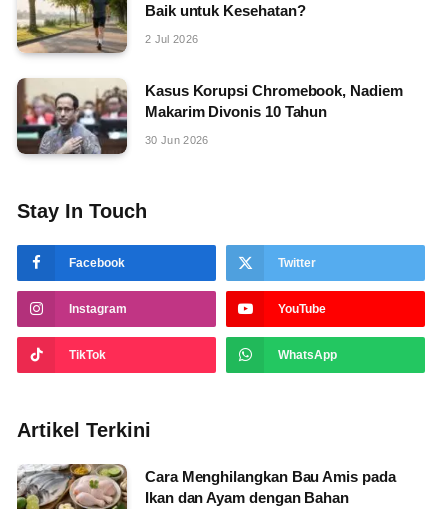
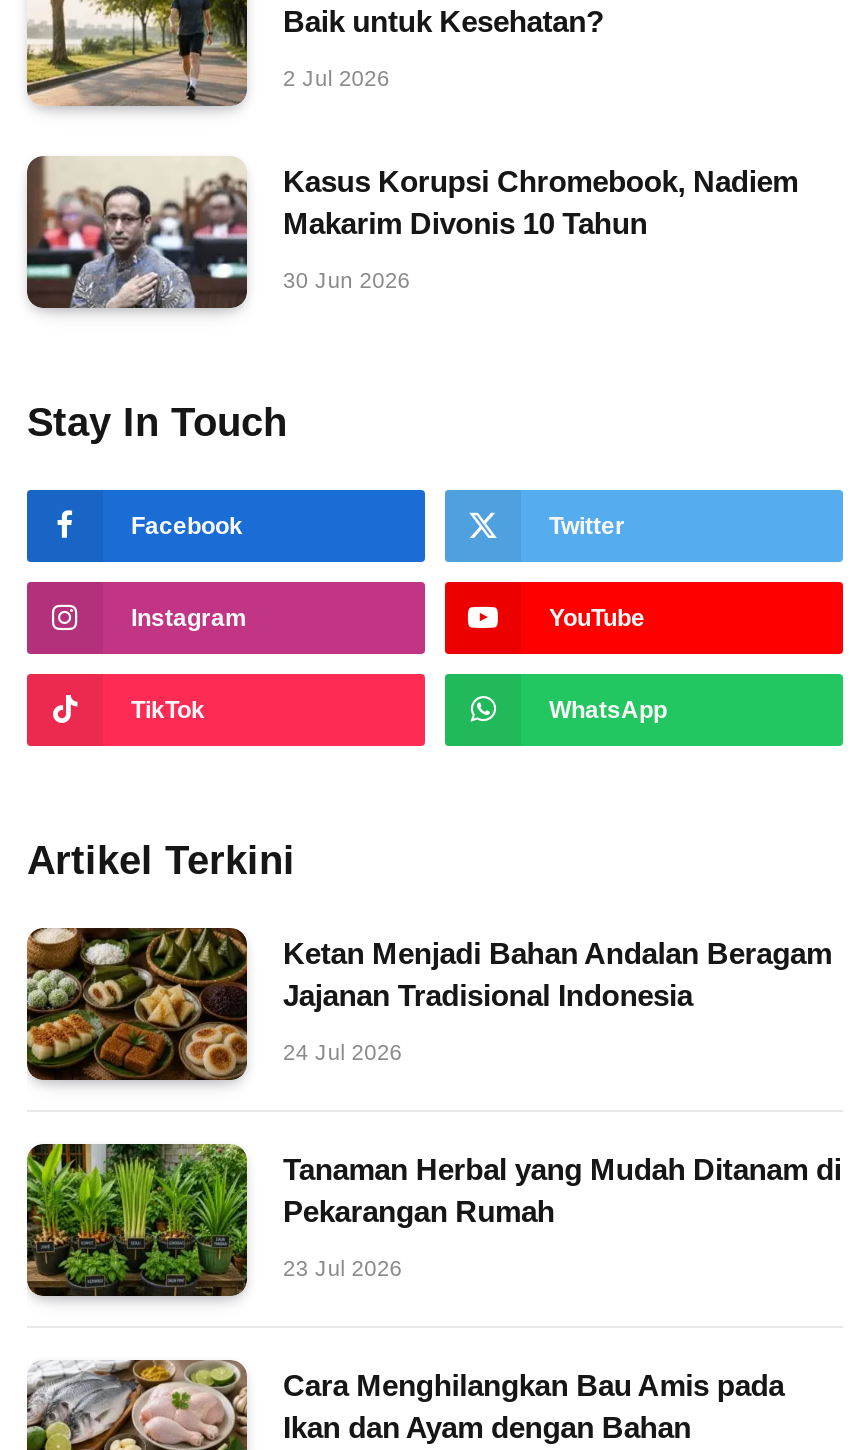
none -> [25,926,832,1086] [image] | Ketan Menjadi Bahan Andalan Beragam | Jajanan Tradisional Indonesia | 24 Jul 2026
none -> [25,1106,842,1300] [image] | Tanaman Herbal yang Mudah Ditanam di | Pekarangan Rumah | 23 Jul 2026

